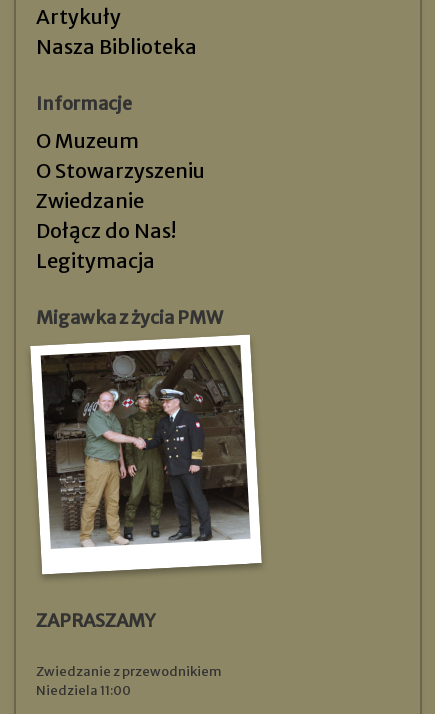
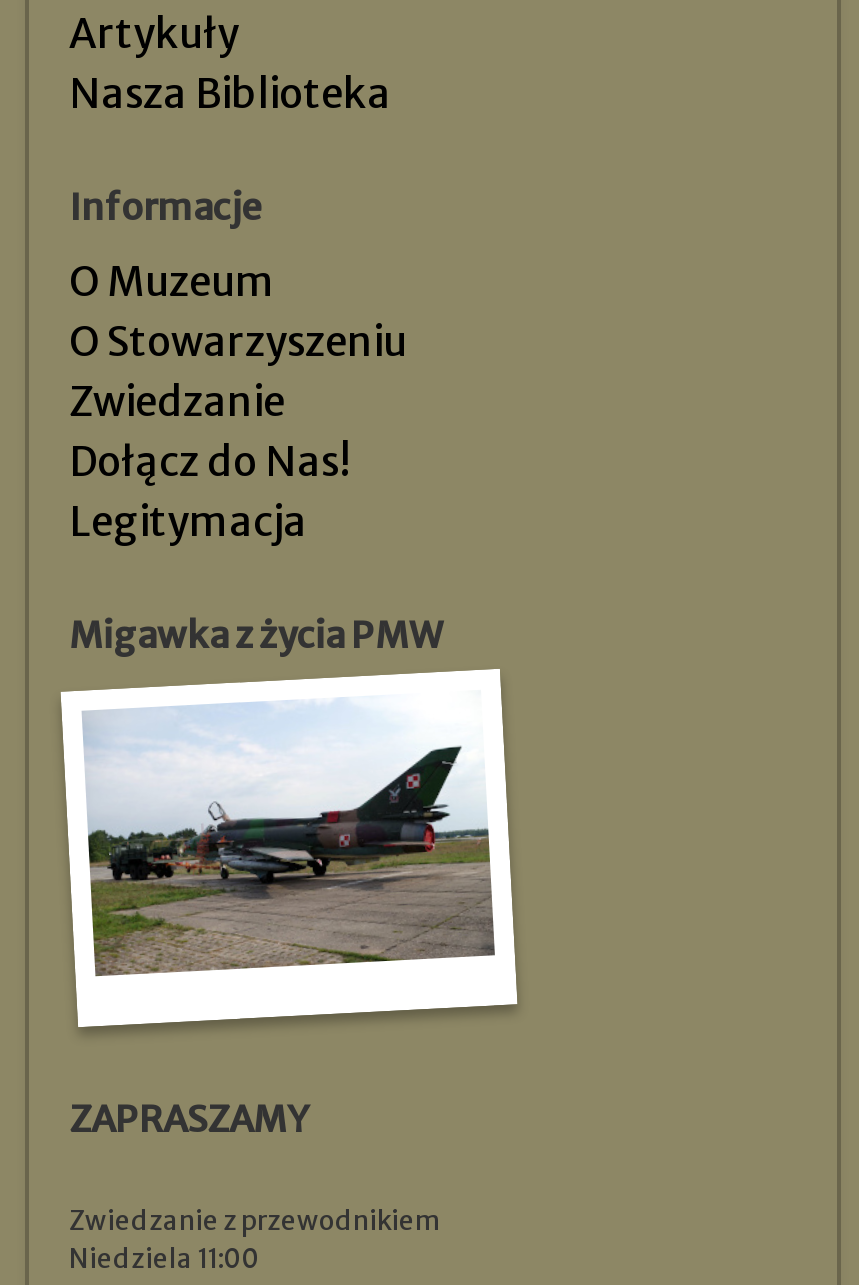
[30,337,262,572] [image] -> [61,690,517,1024] [image]

